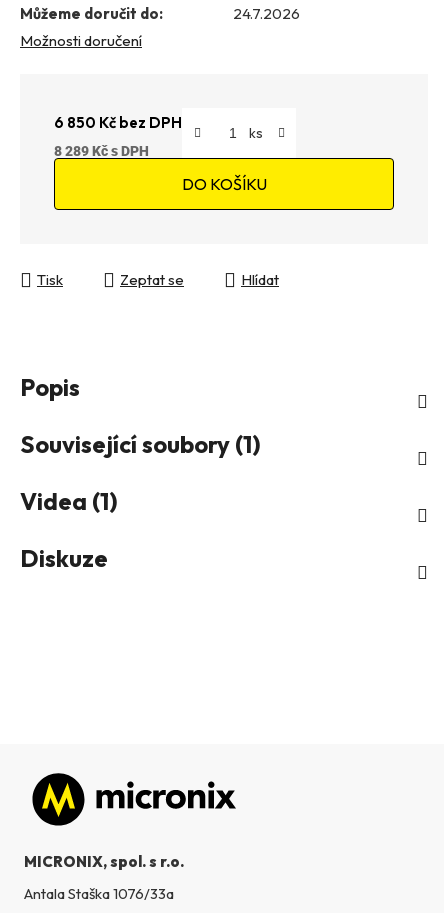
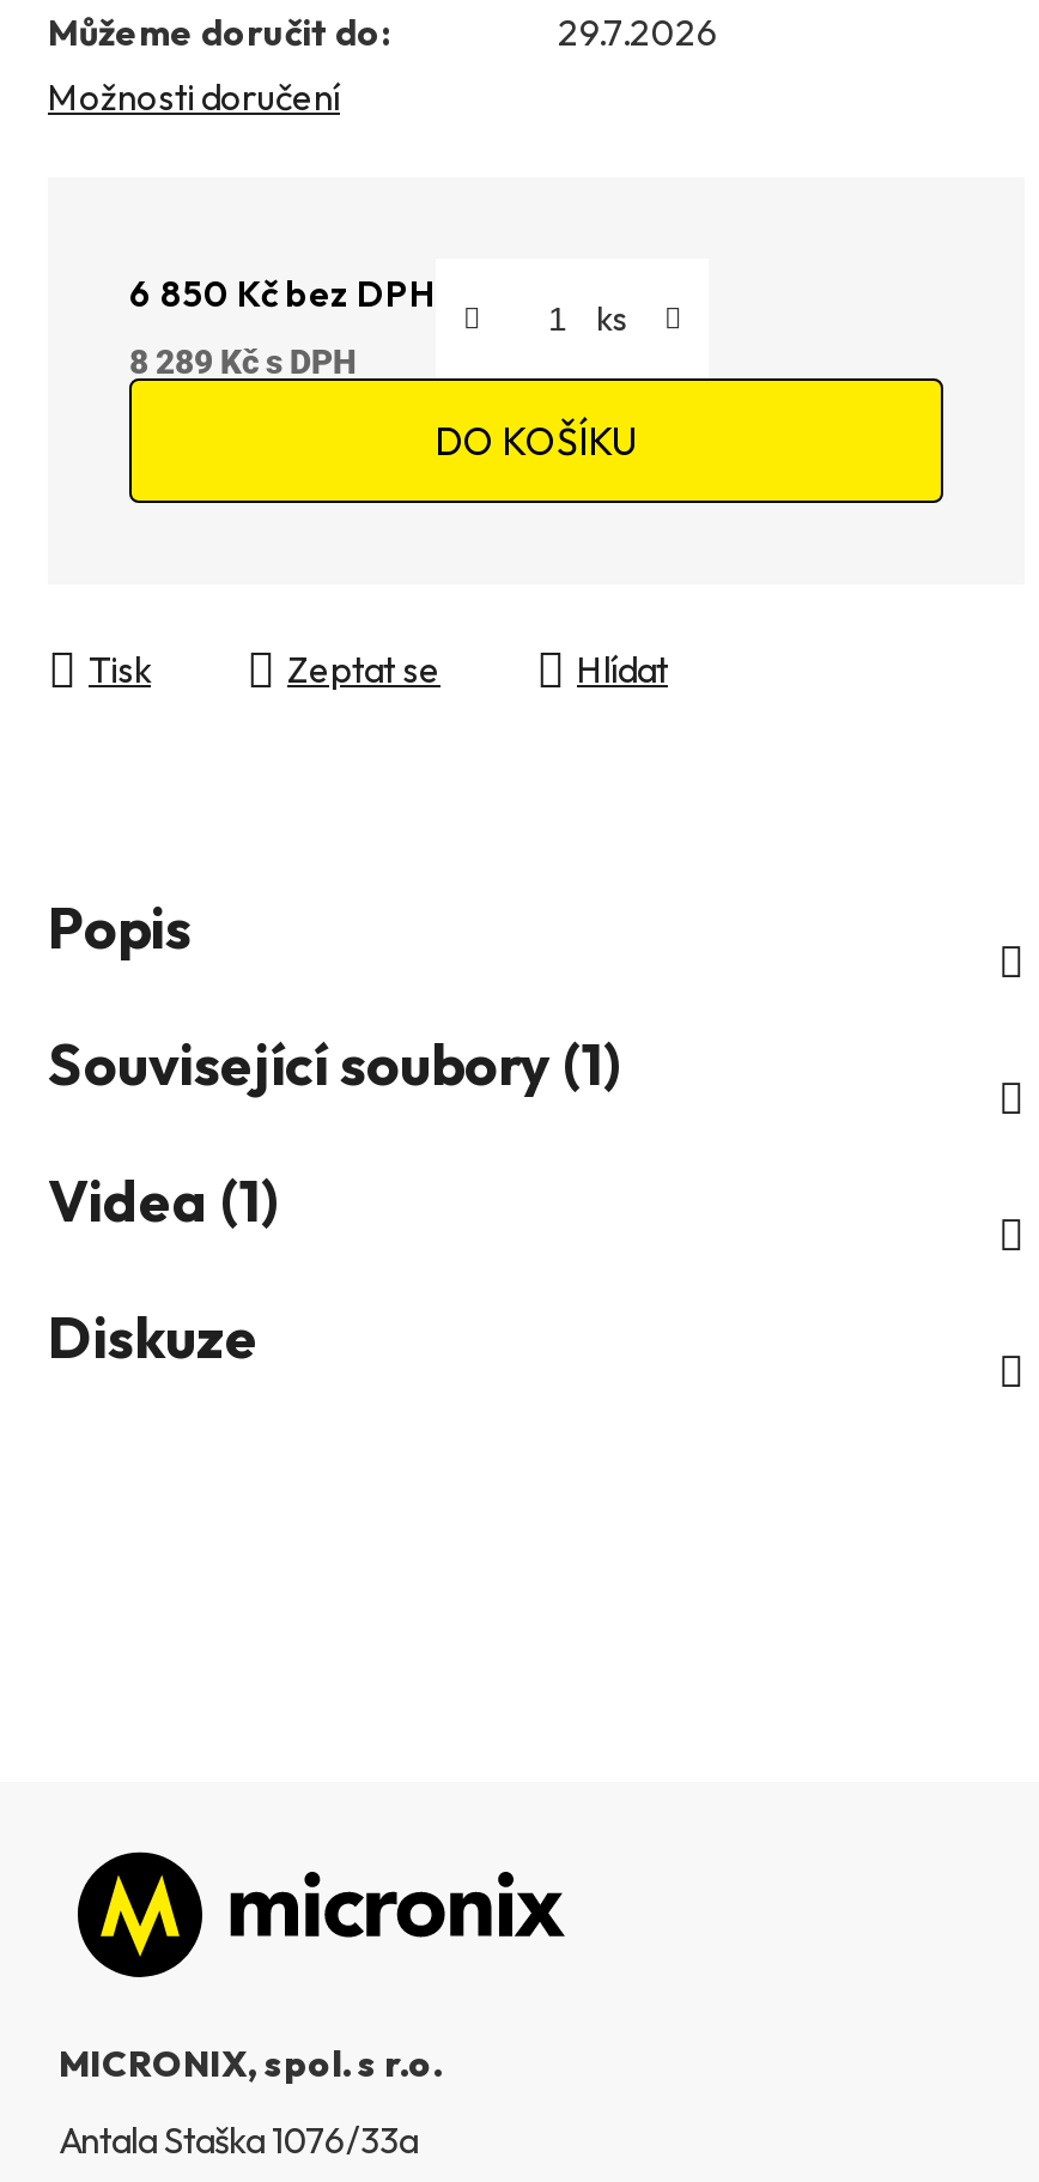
[233,4,300,23] 24.7.2026 -> [558,10,718,56] 29.7.2026

